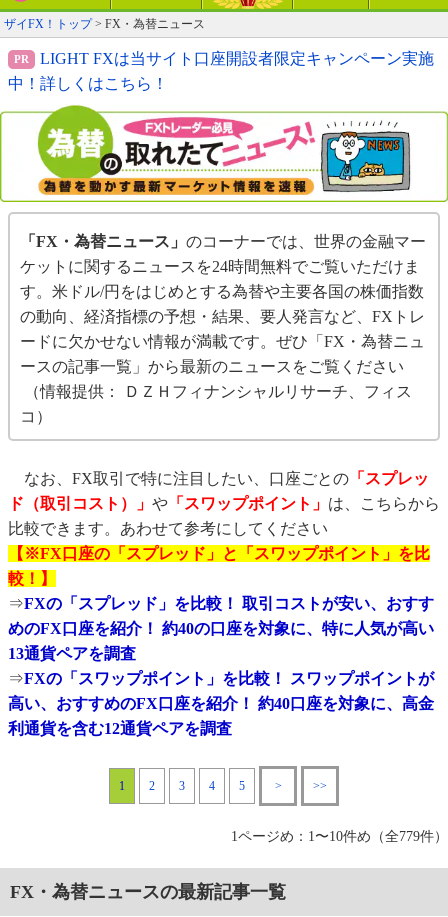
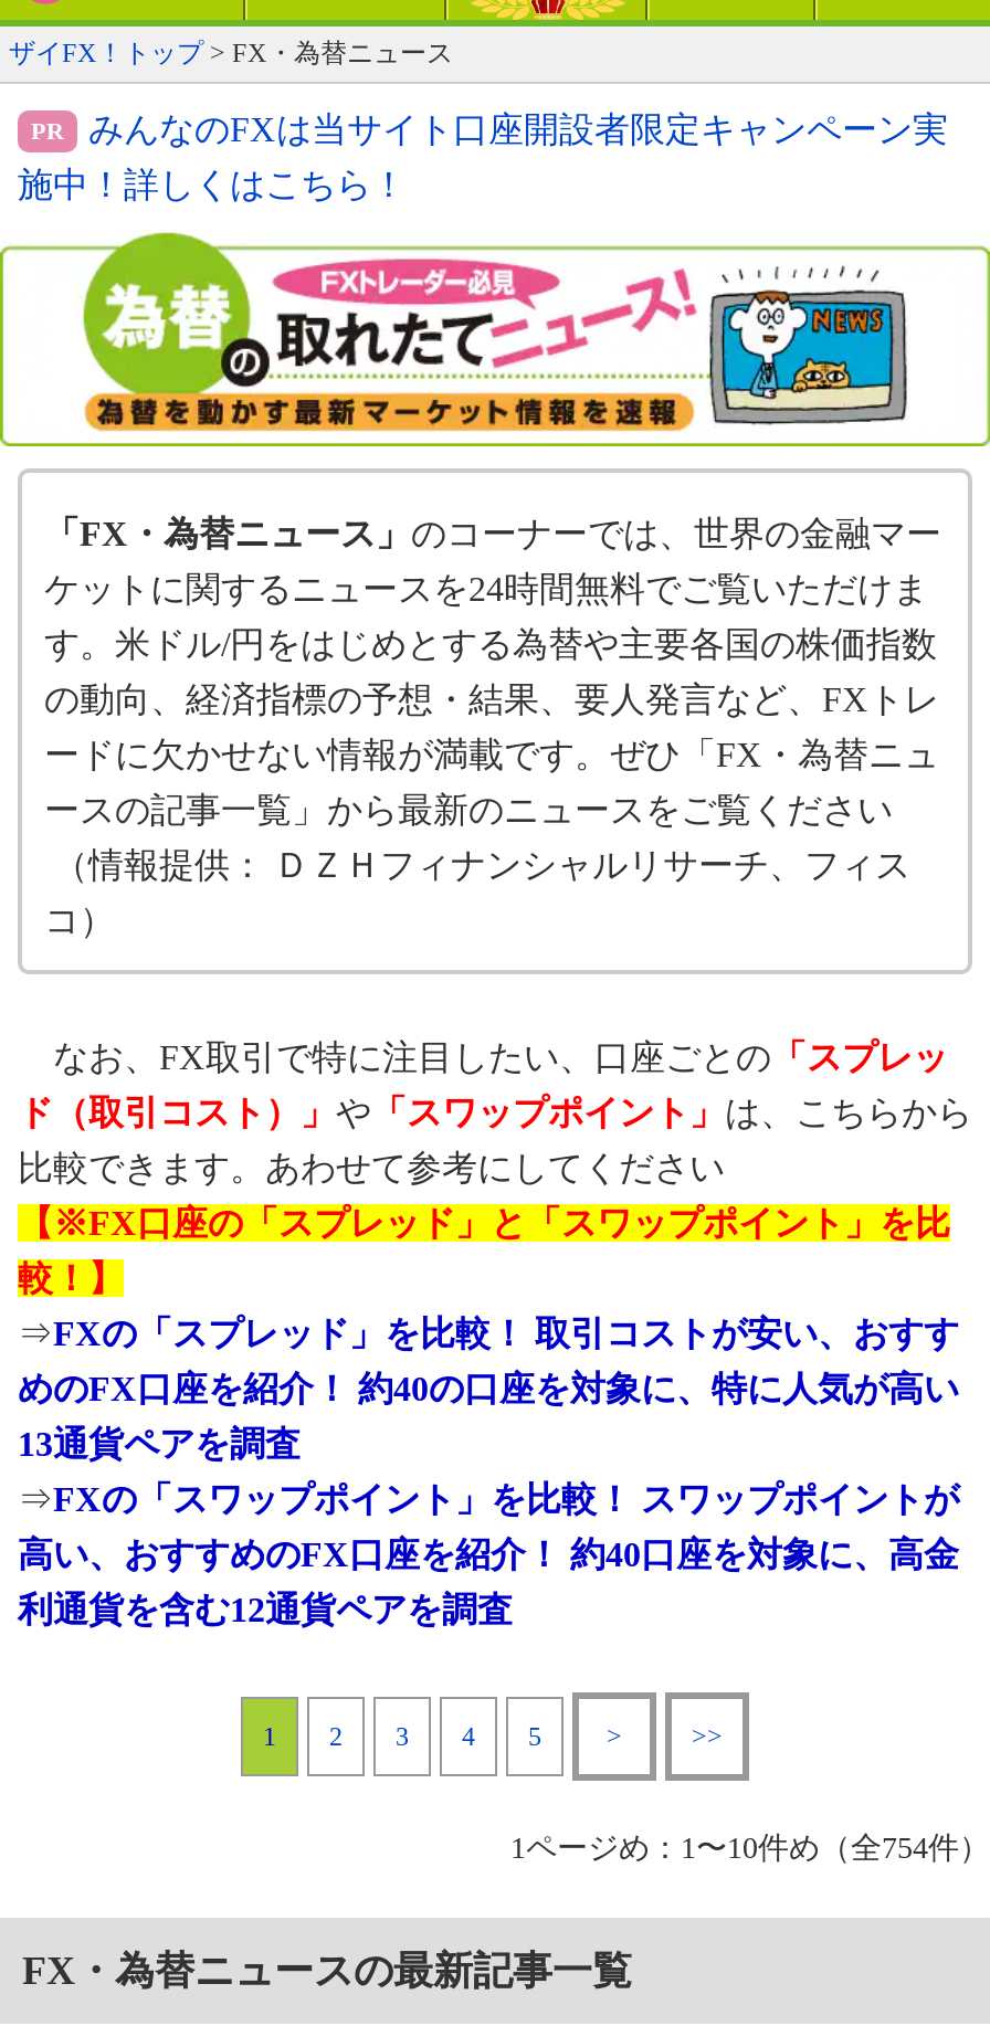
[40,50,434,67] LIGHT FXは当サイト口座開設者限定キャンペーン実施 -> [88,111,948,149] みんなのFXは当サイト口座開設者限定キャンペーン実
[8,75,168,92] 中！詳しくはこちら！ -> [18,167,407,204] 施中！詳しくはこちら！
[231,829,448,844] 1ページめ：1〜10件め（全779件） -> [510,1832,990,1866] 1ページめ：1〜10件め（全754件）

